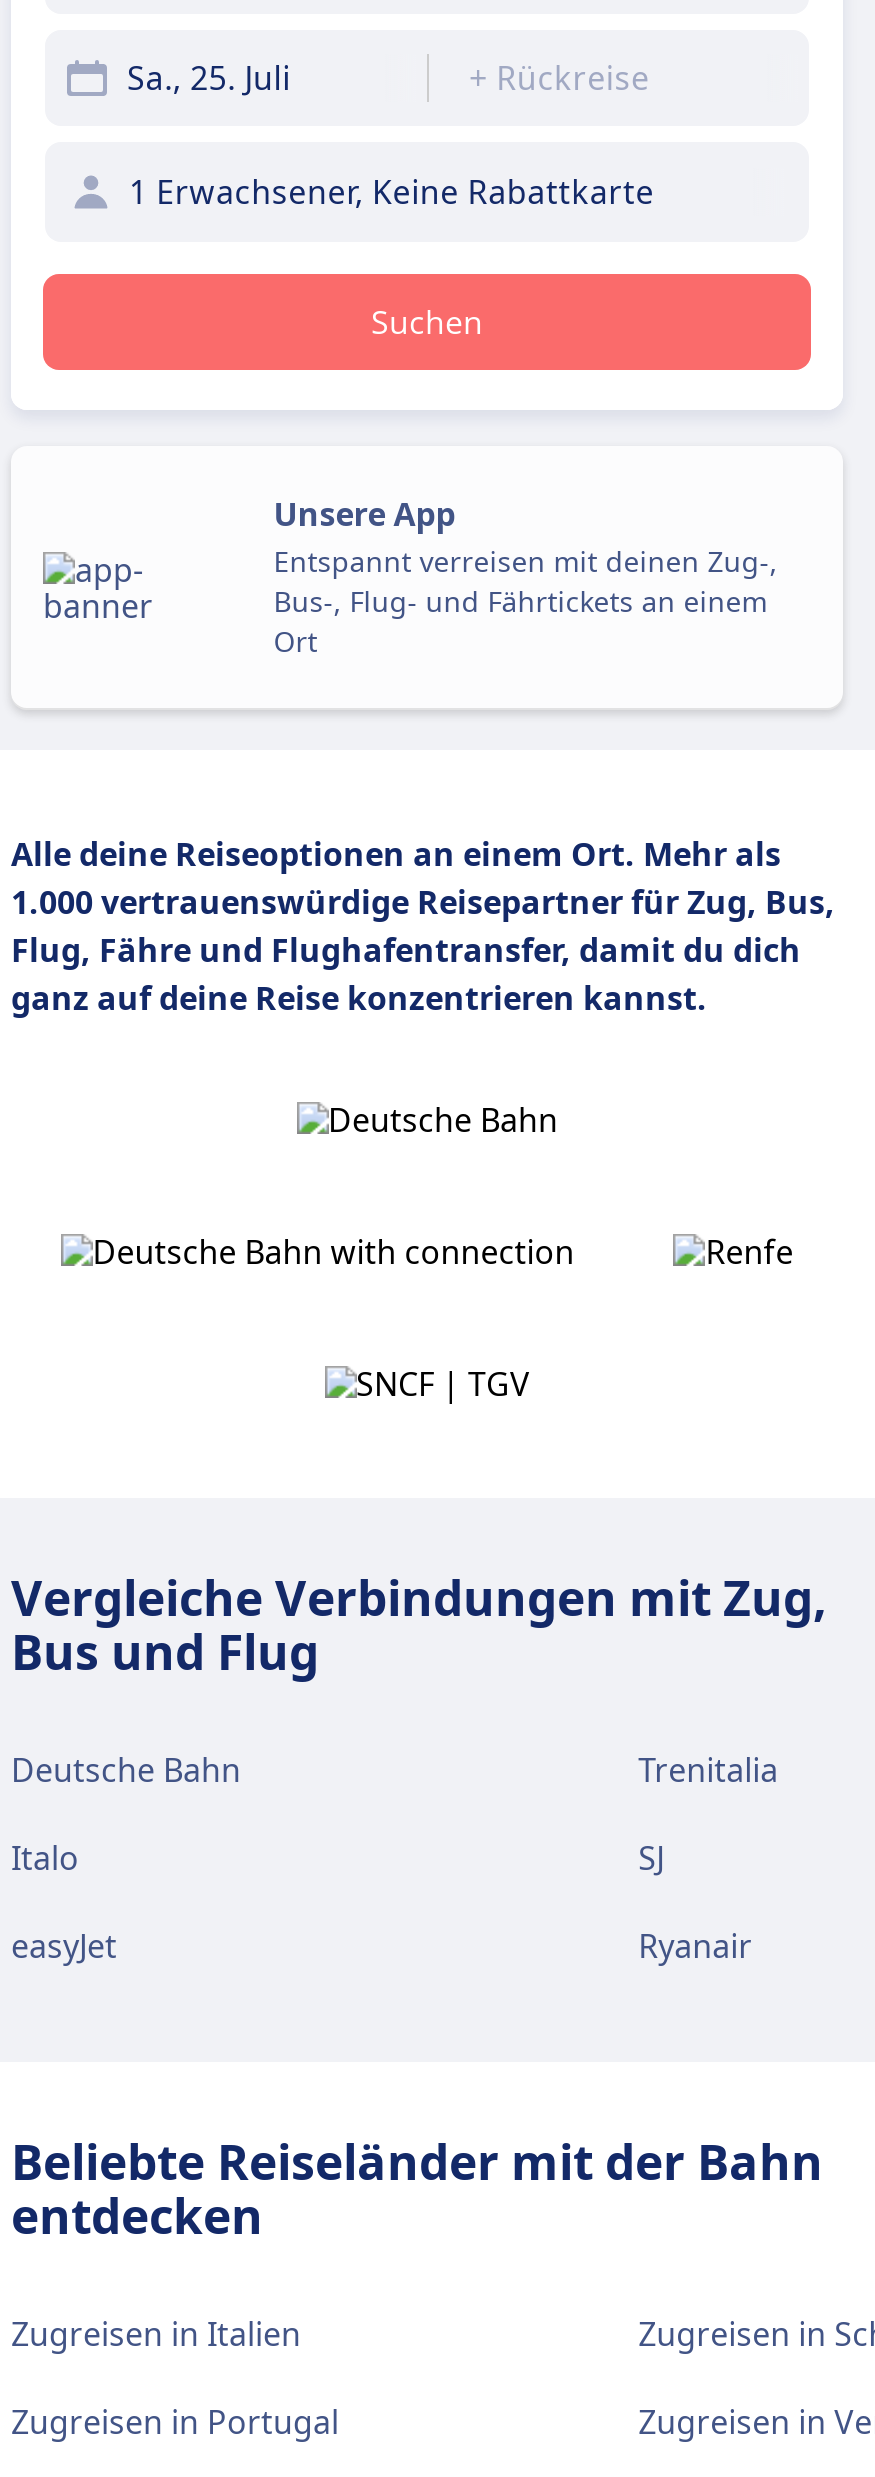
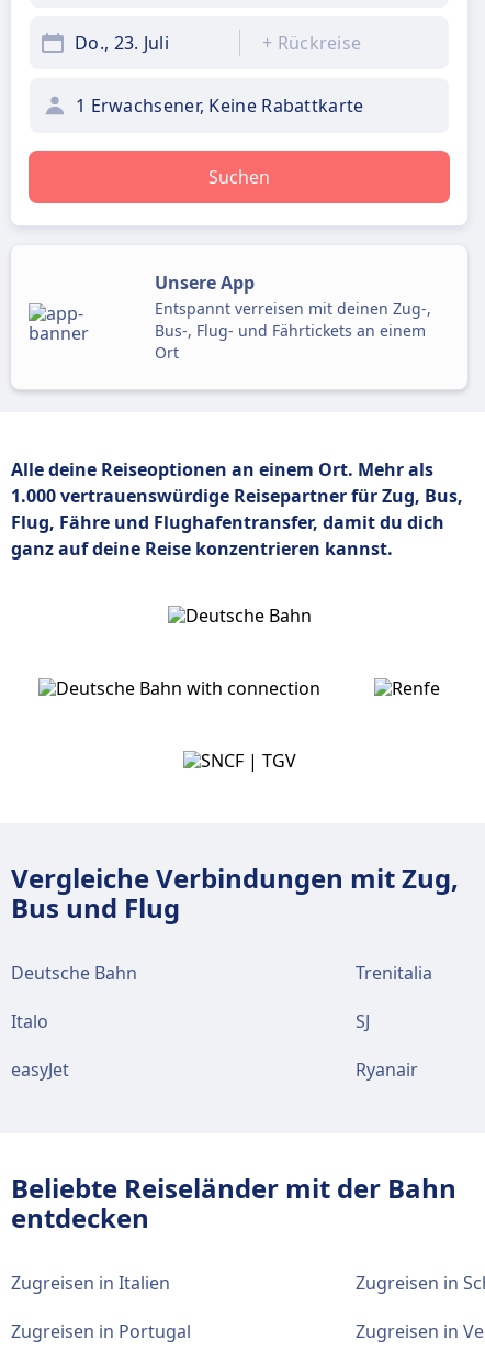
[127,56,291,100] Sa., 25. Juli -> [75,31,169,55] Do., 23. Juli

